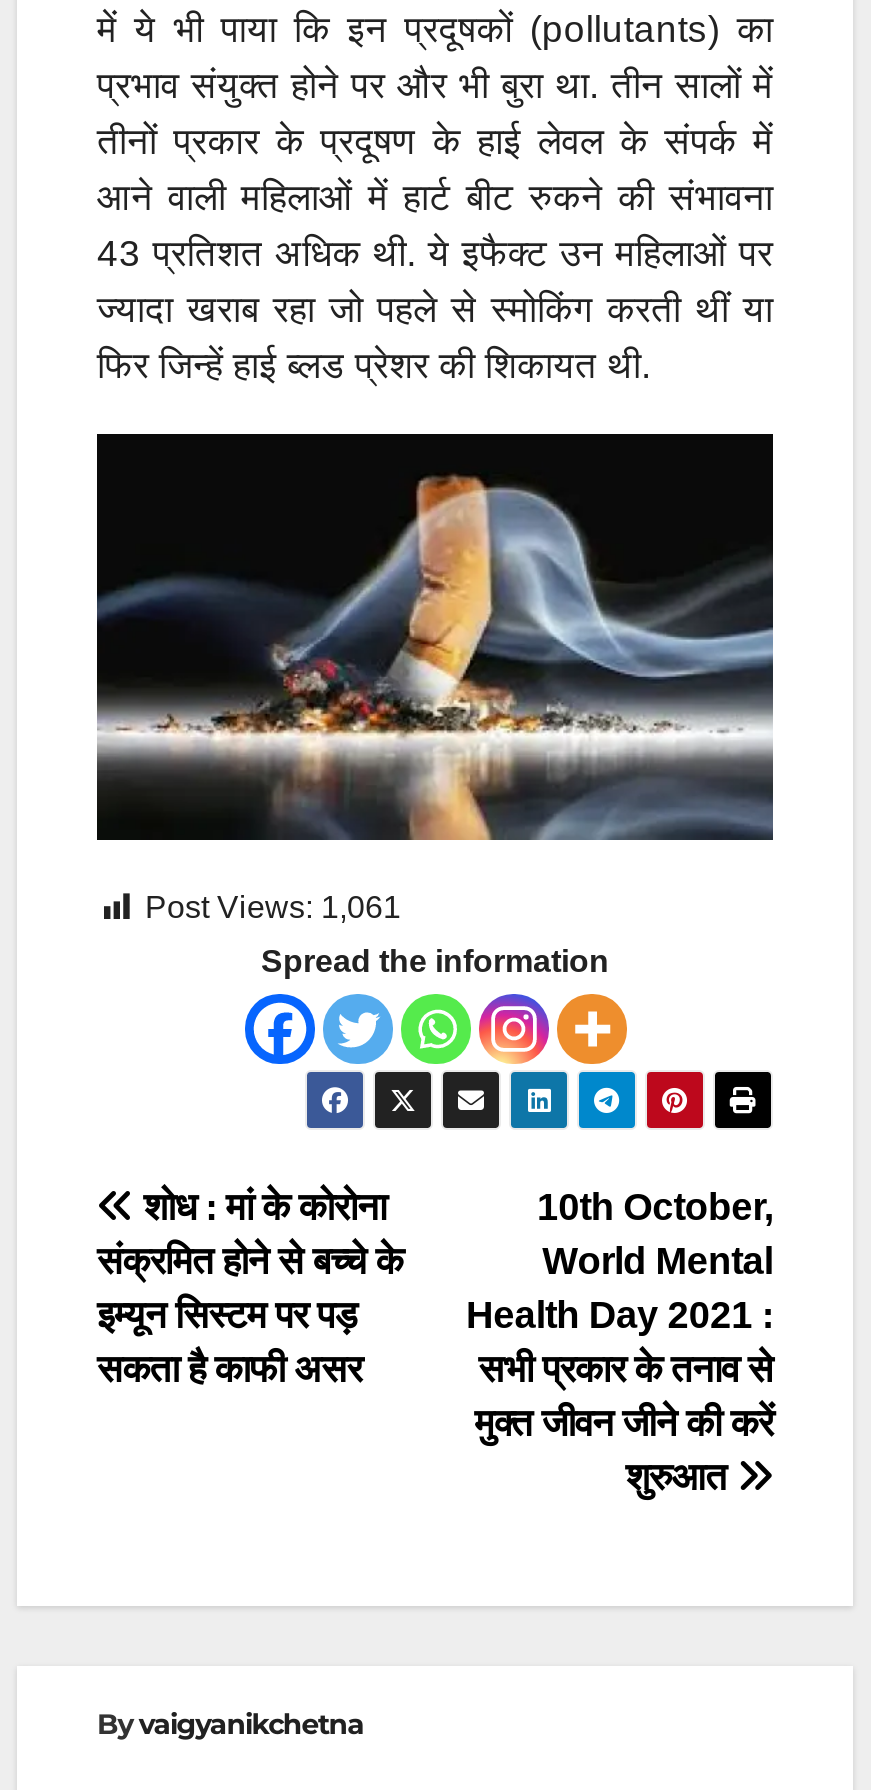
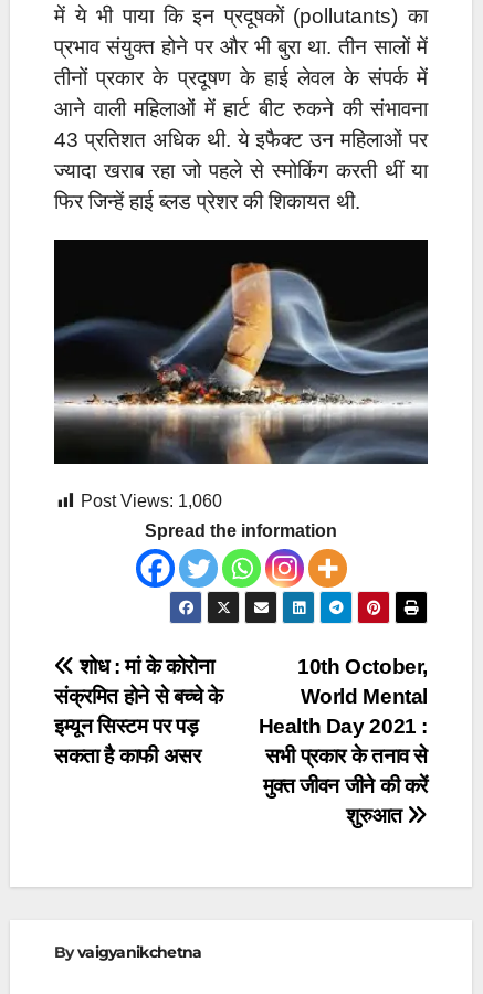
[145,891,401,925] Post Views: 1,061 -> [81,492,222,511] Post Views: 1,060

